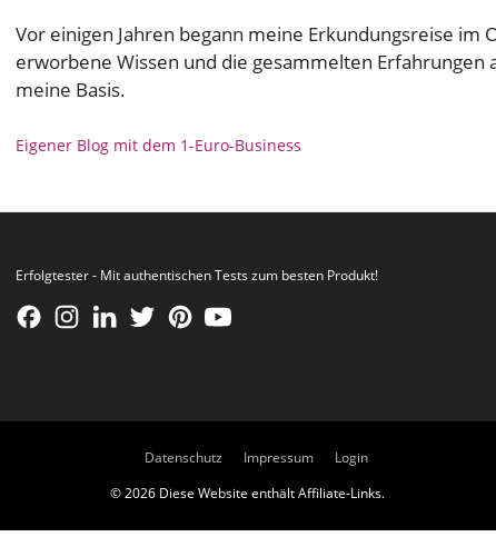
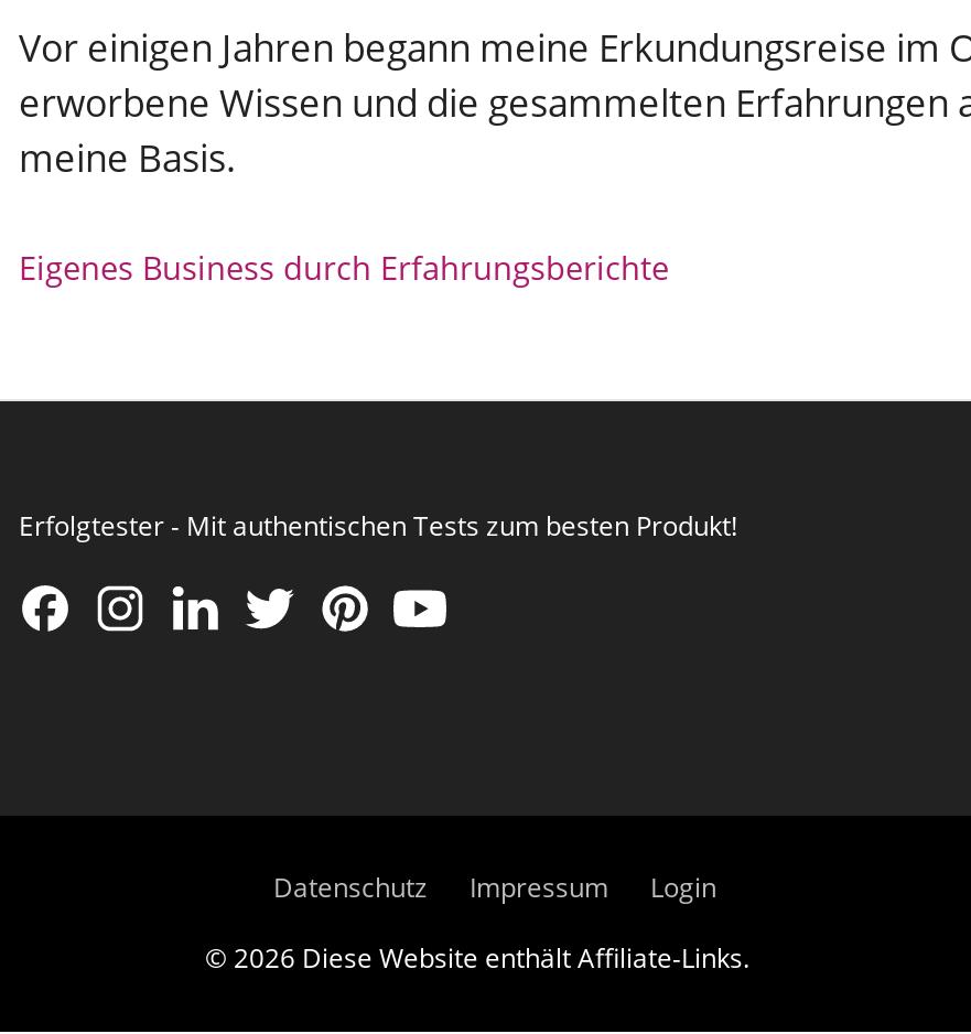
[16,134,301,155] Eigener Blog mit dem 1-Euro-Business -> [19,247,669,289] Eigenes Business durch Erfahrungsberichte

